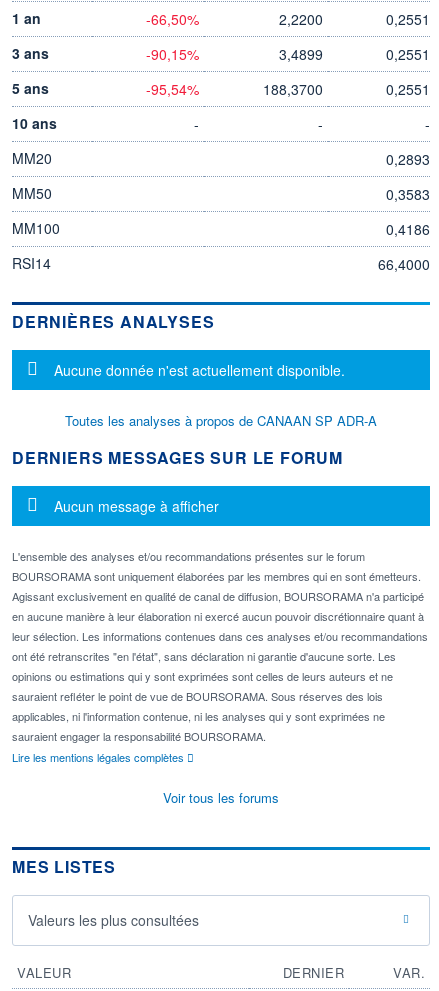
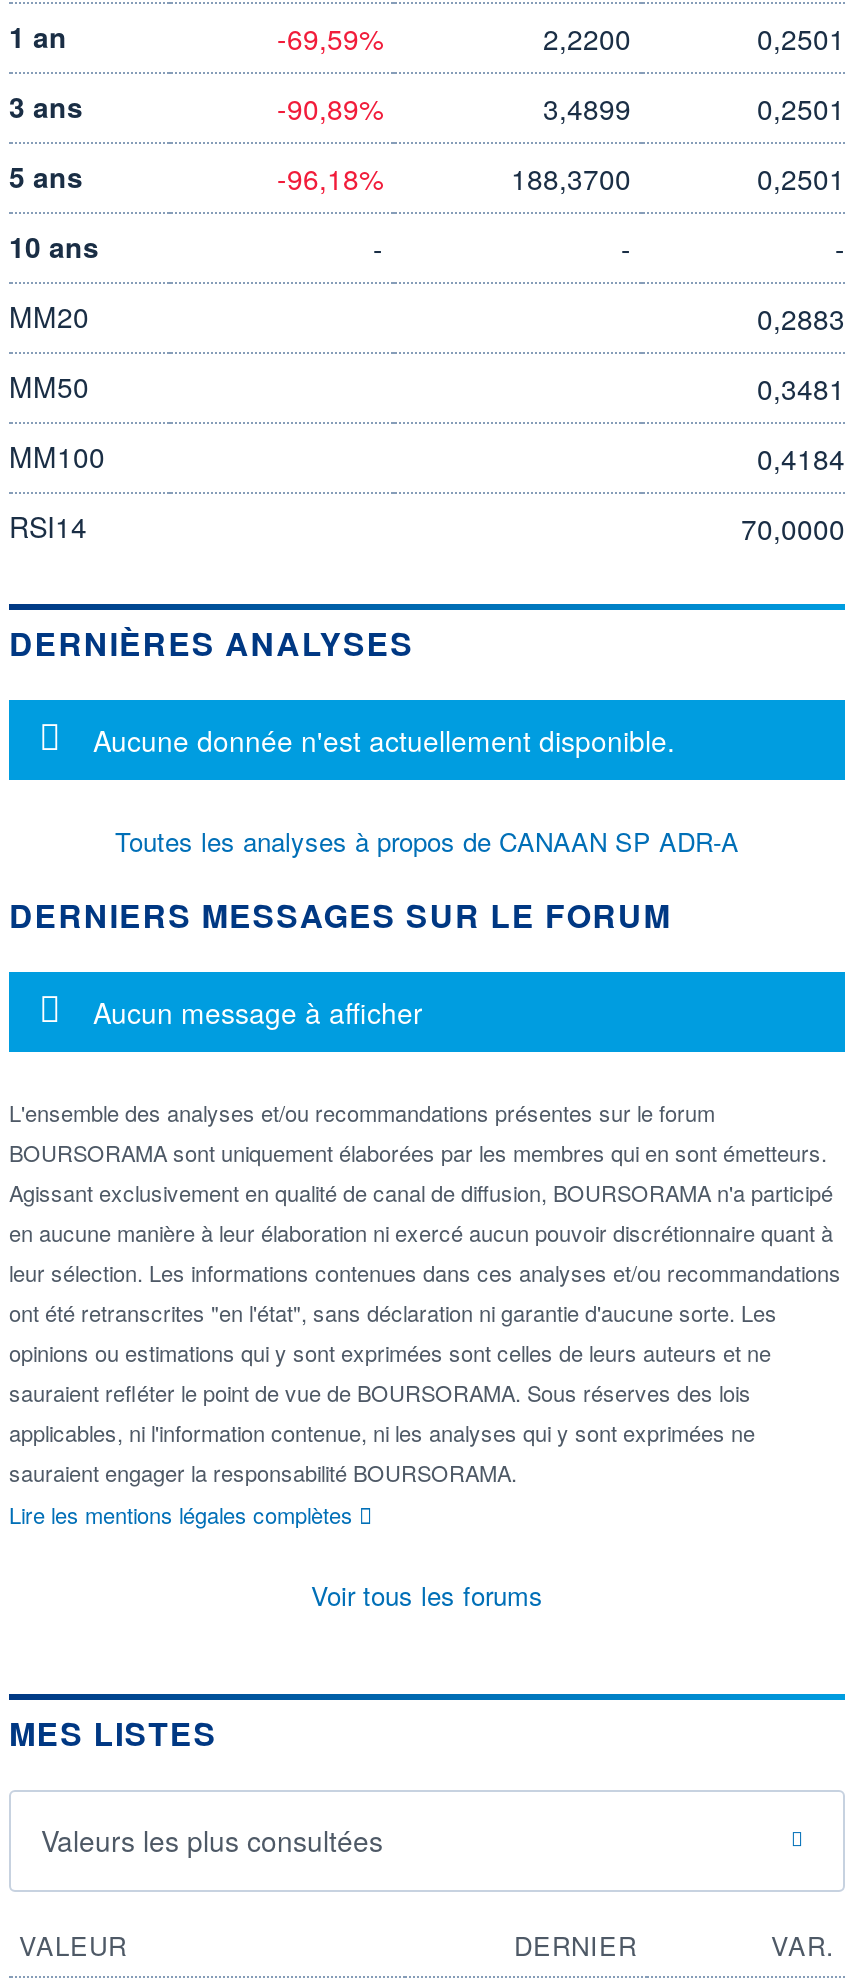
[146,9,199,29] -66,50% -> [277,18,383,58] -69,59%
[386,9,430,29] 0,2551 -> [757,18,845,58] 0,2501
[146,44,199,64] -90,15% -> [277,88,383,128] -90,89%
[386,44,430,64] 0,2551 -> [757,88,845,128] 0,2501
[146,79,199,99] -95,54% -> [277,158,383,198] -96,18%
[386,79,430,99] 0,2551 -> [757,158,845,198] 0,2501
[386,149,430,169] 0,2893 -> [757,298,845,338] 0,2883
[386,184,430,204] 0,3583 -> [757,368,845,408] 0,3481
[386,219,430,239] 0,4186 -> [757,438,845,478] 0,4184
[378,254,430,274] 66,4000 -> [741,508,845,548] 70,0000

